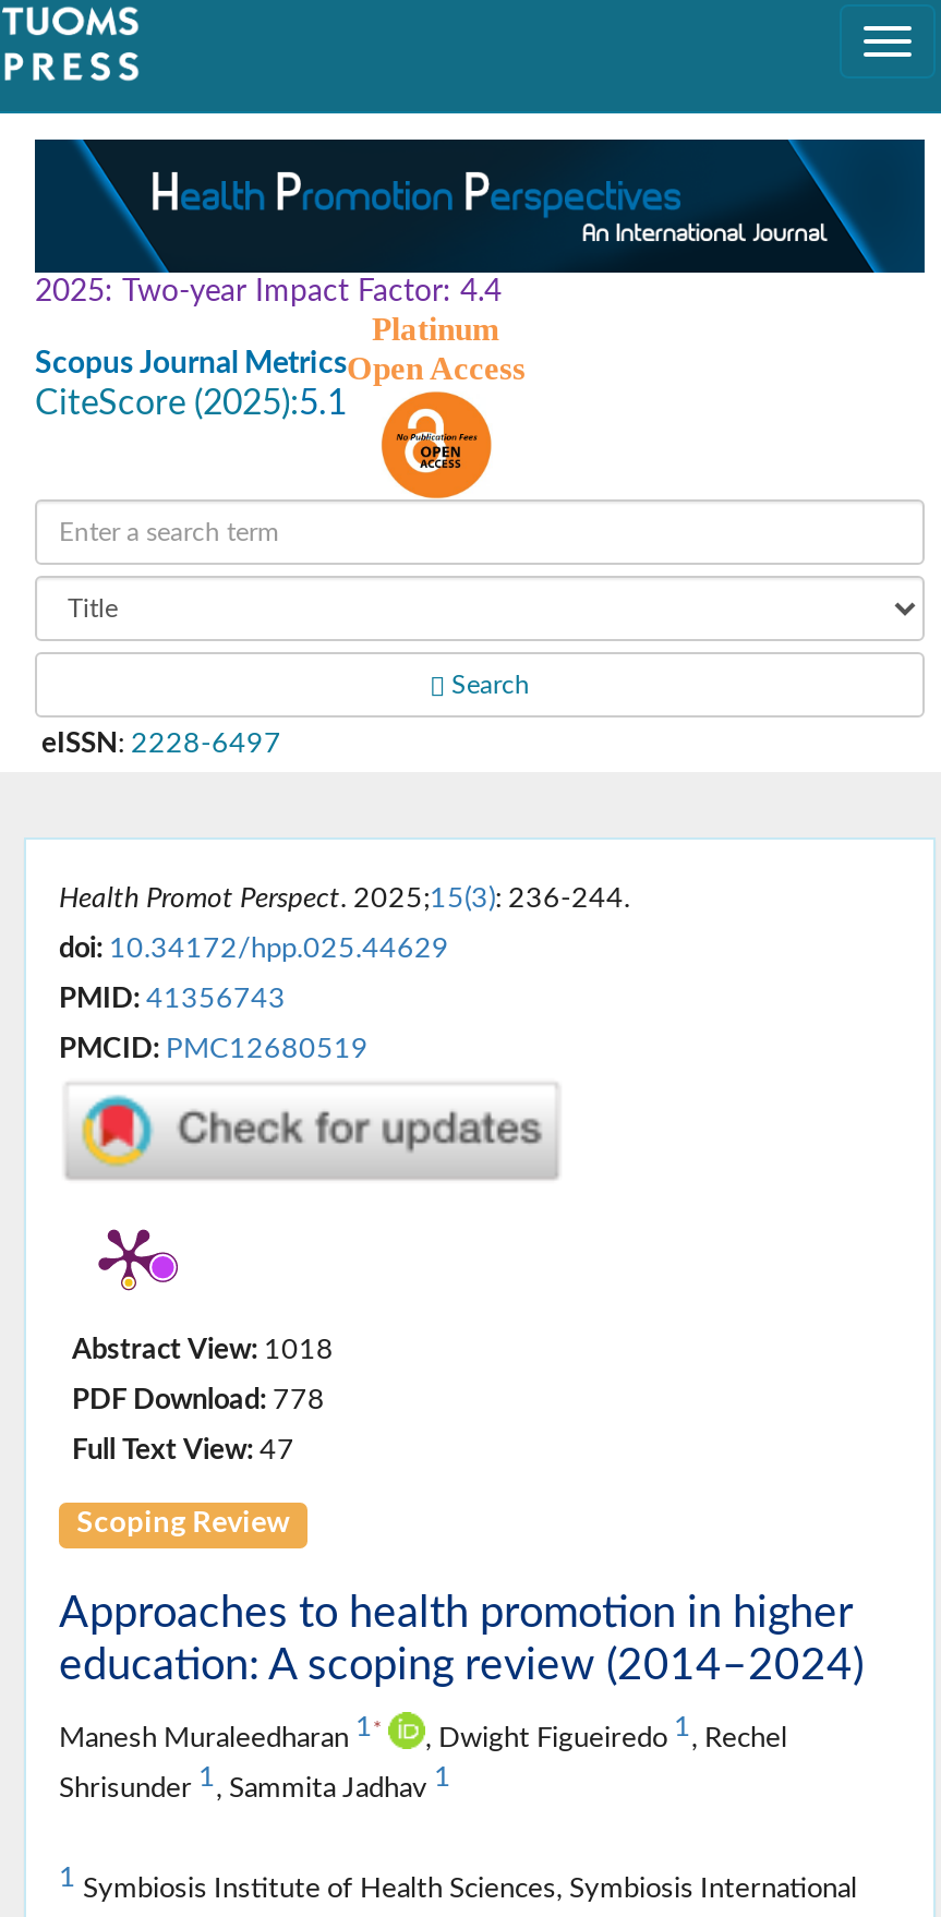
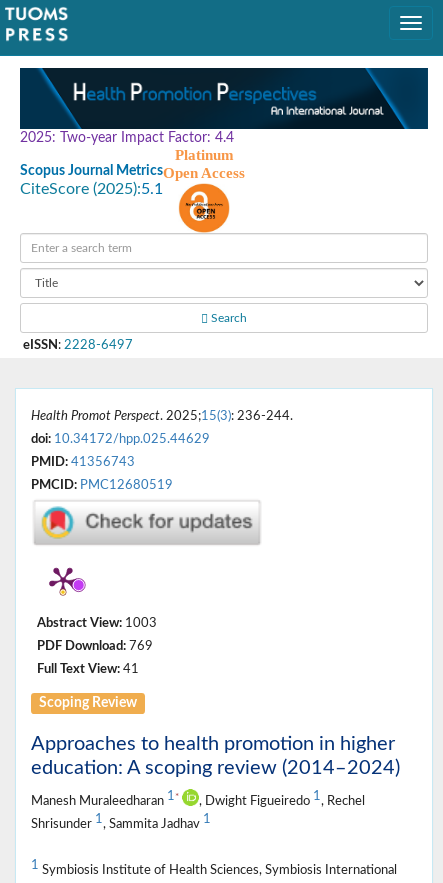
[72,1337,334,1363] Abstract View: 1018 -> [37,617,157,629] Abstract View: 1003
[72,1387,325,1413] PDF Download: 778 -> [37,640,153,652] PDF Download: 769
[72,1437,294,1464] Full Text View: 47 -> [37,663,139,675] Full Text View: 41

